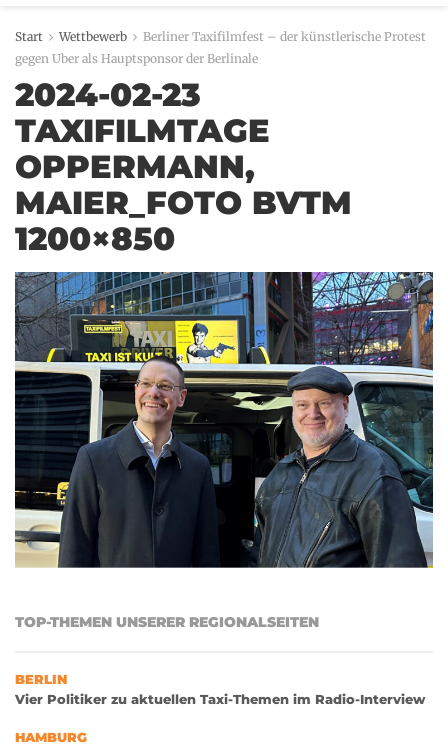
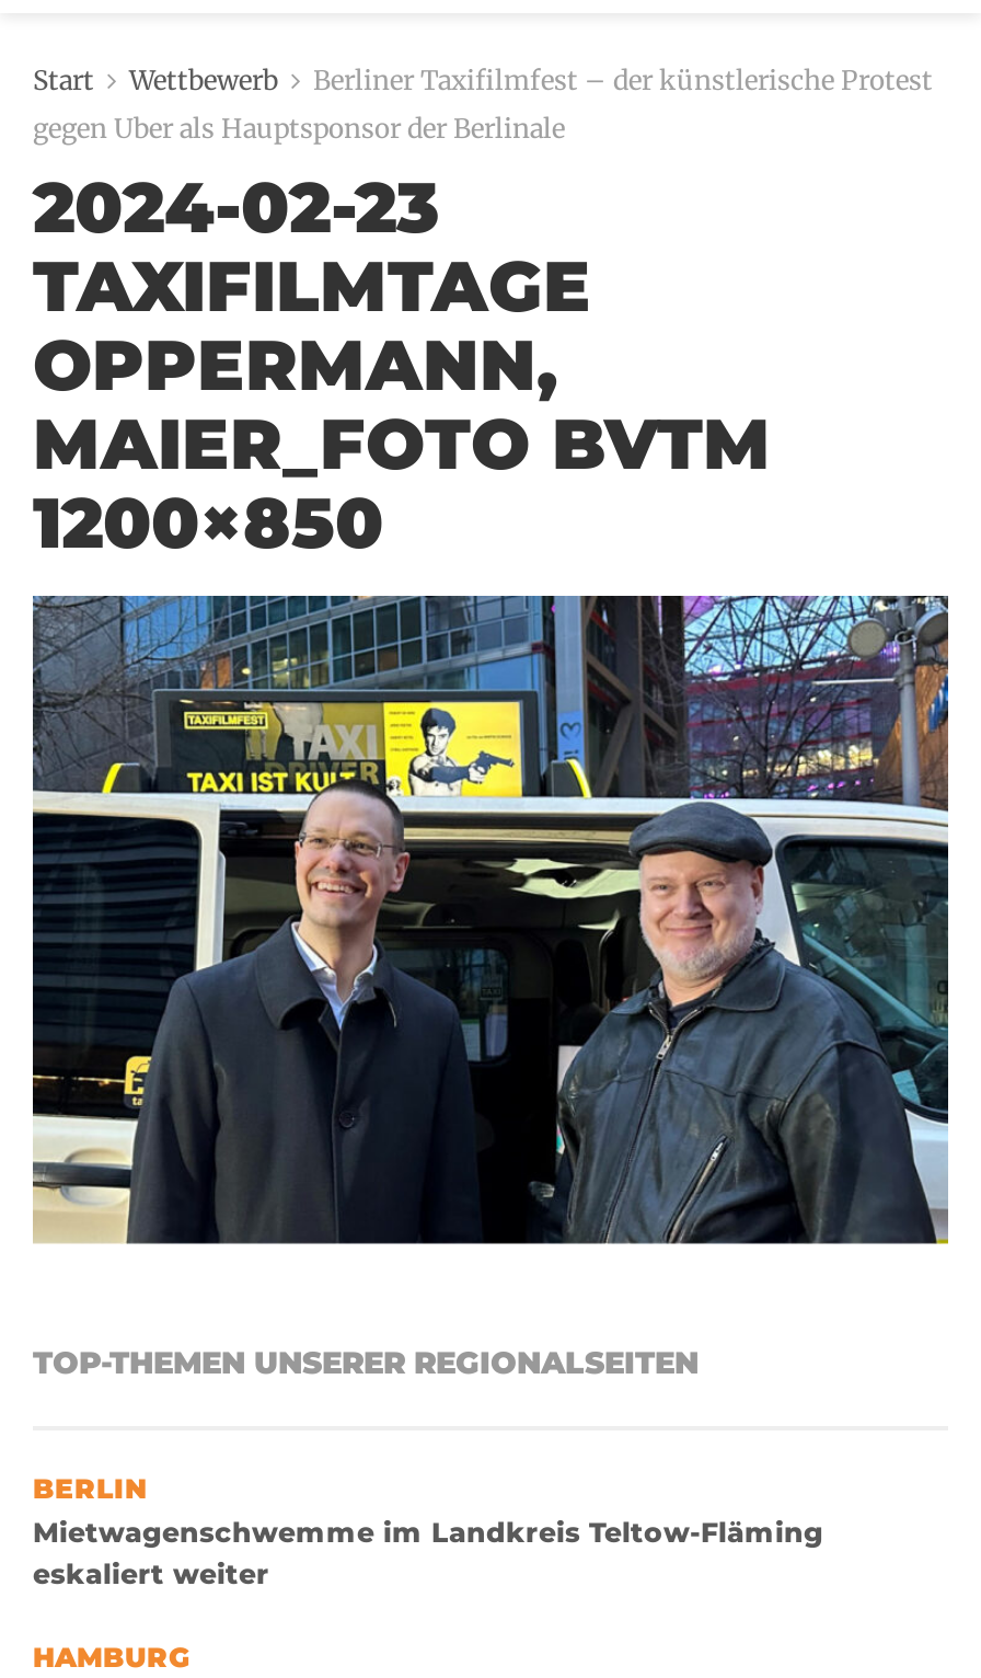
[15,692,425,707] Vier Politiker zu aktuellen Taxi-Themen im Radio-Interview -> [33,1516,823,1590] Mietwagenschwemme im Landkreis Teltow-Fläming | eskaliert weiter

